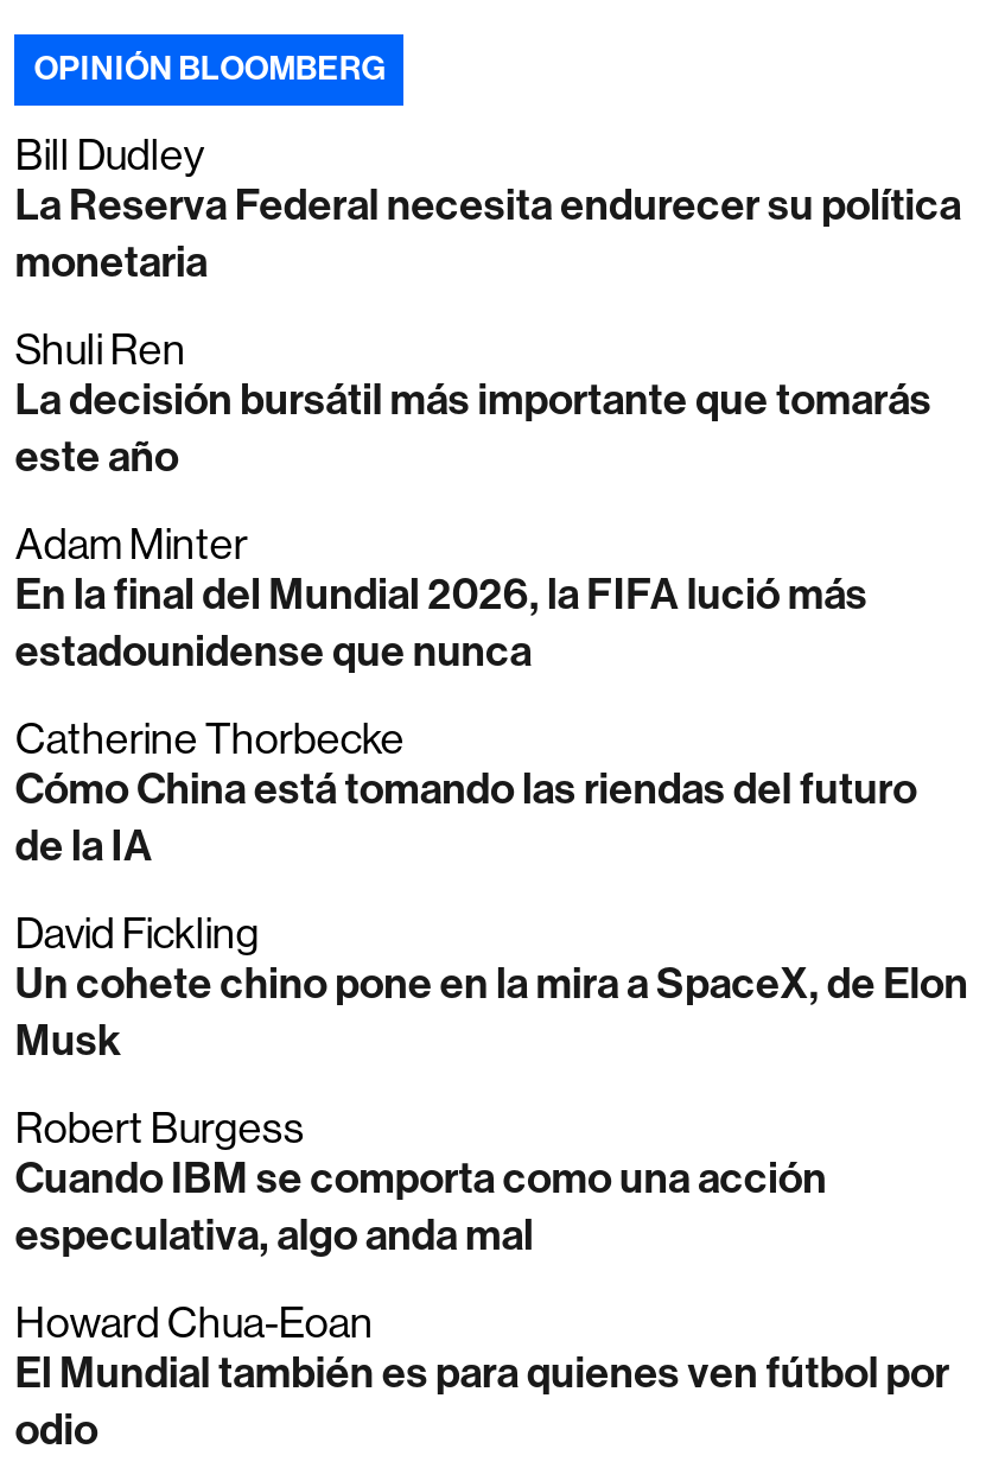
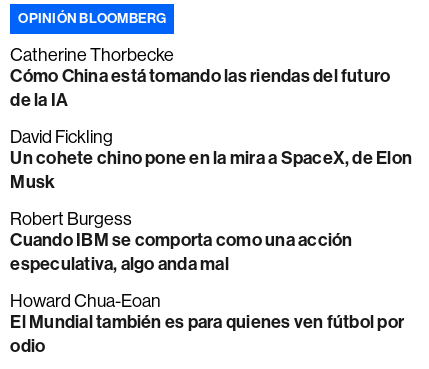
[15,133,962,679] Bill Dudley | La Reserva Federal necesita endurecer su política | monetaria | Shuli Ren | La decisión bursátil más importante que tomarás | este año | Adam Minter | En la final del Mundial 2026, la FIFA lució más | estadounidense que nunca -> none

